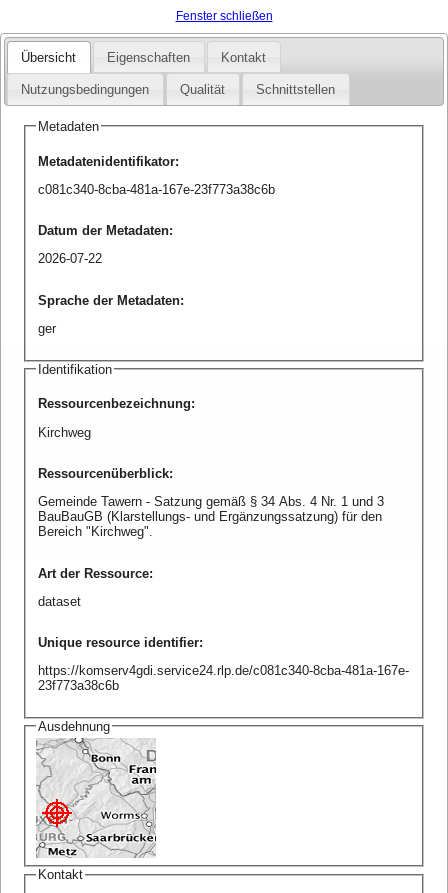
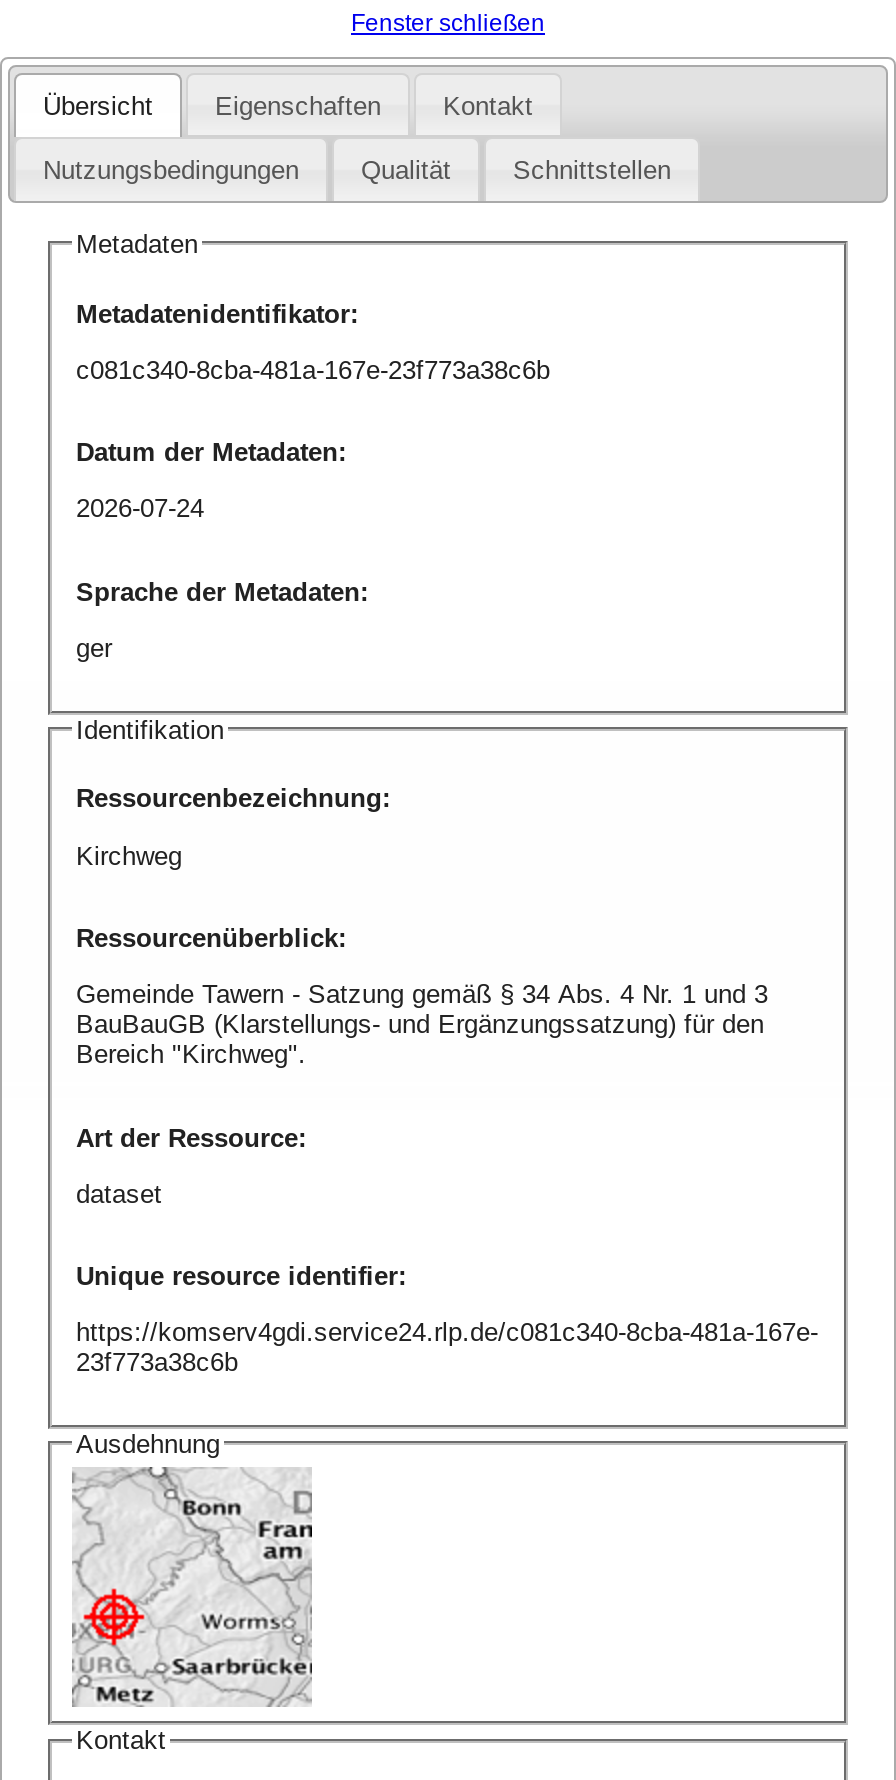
[38,251,102,266] 2026-07-22 -> [76,494,204,524] 2026-07-24

